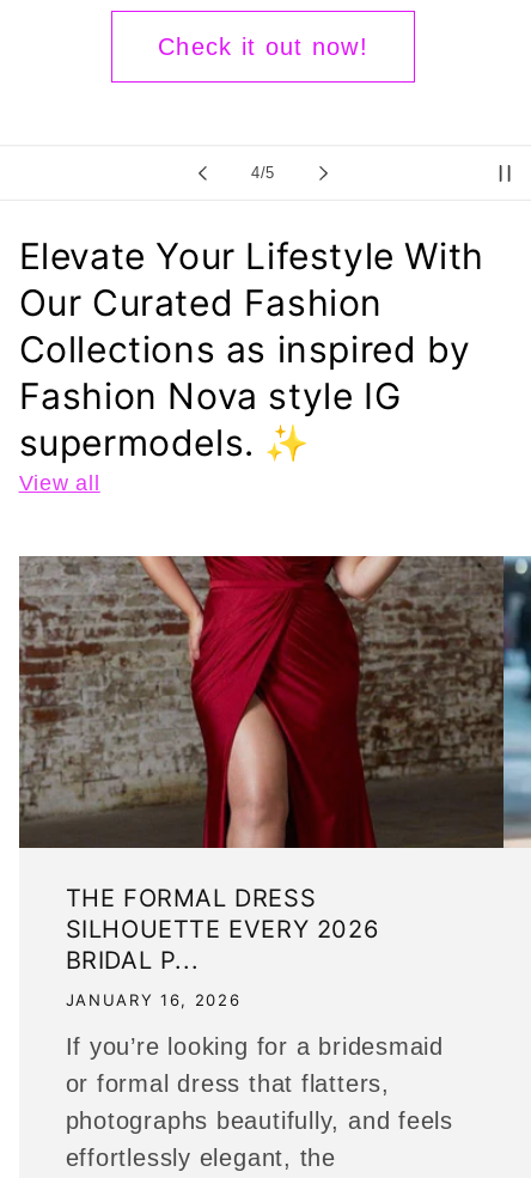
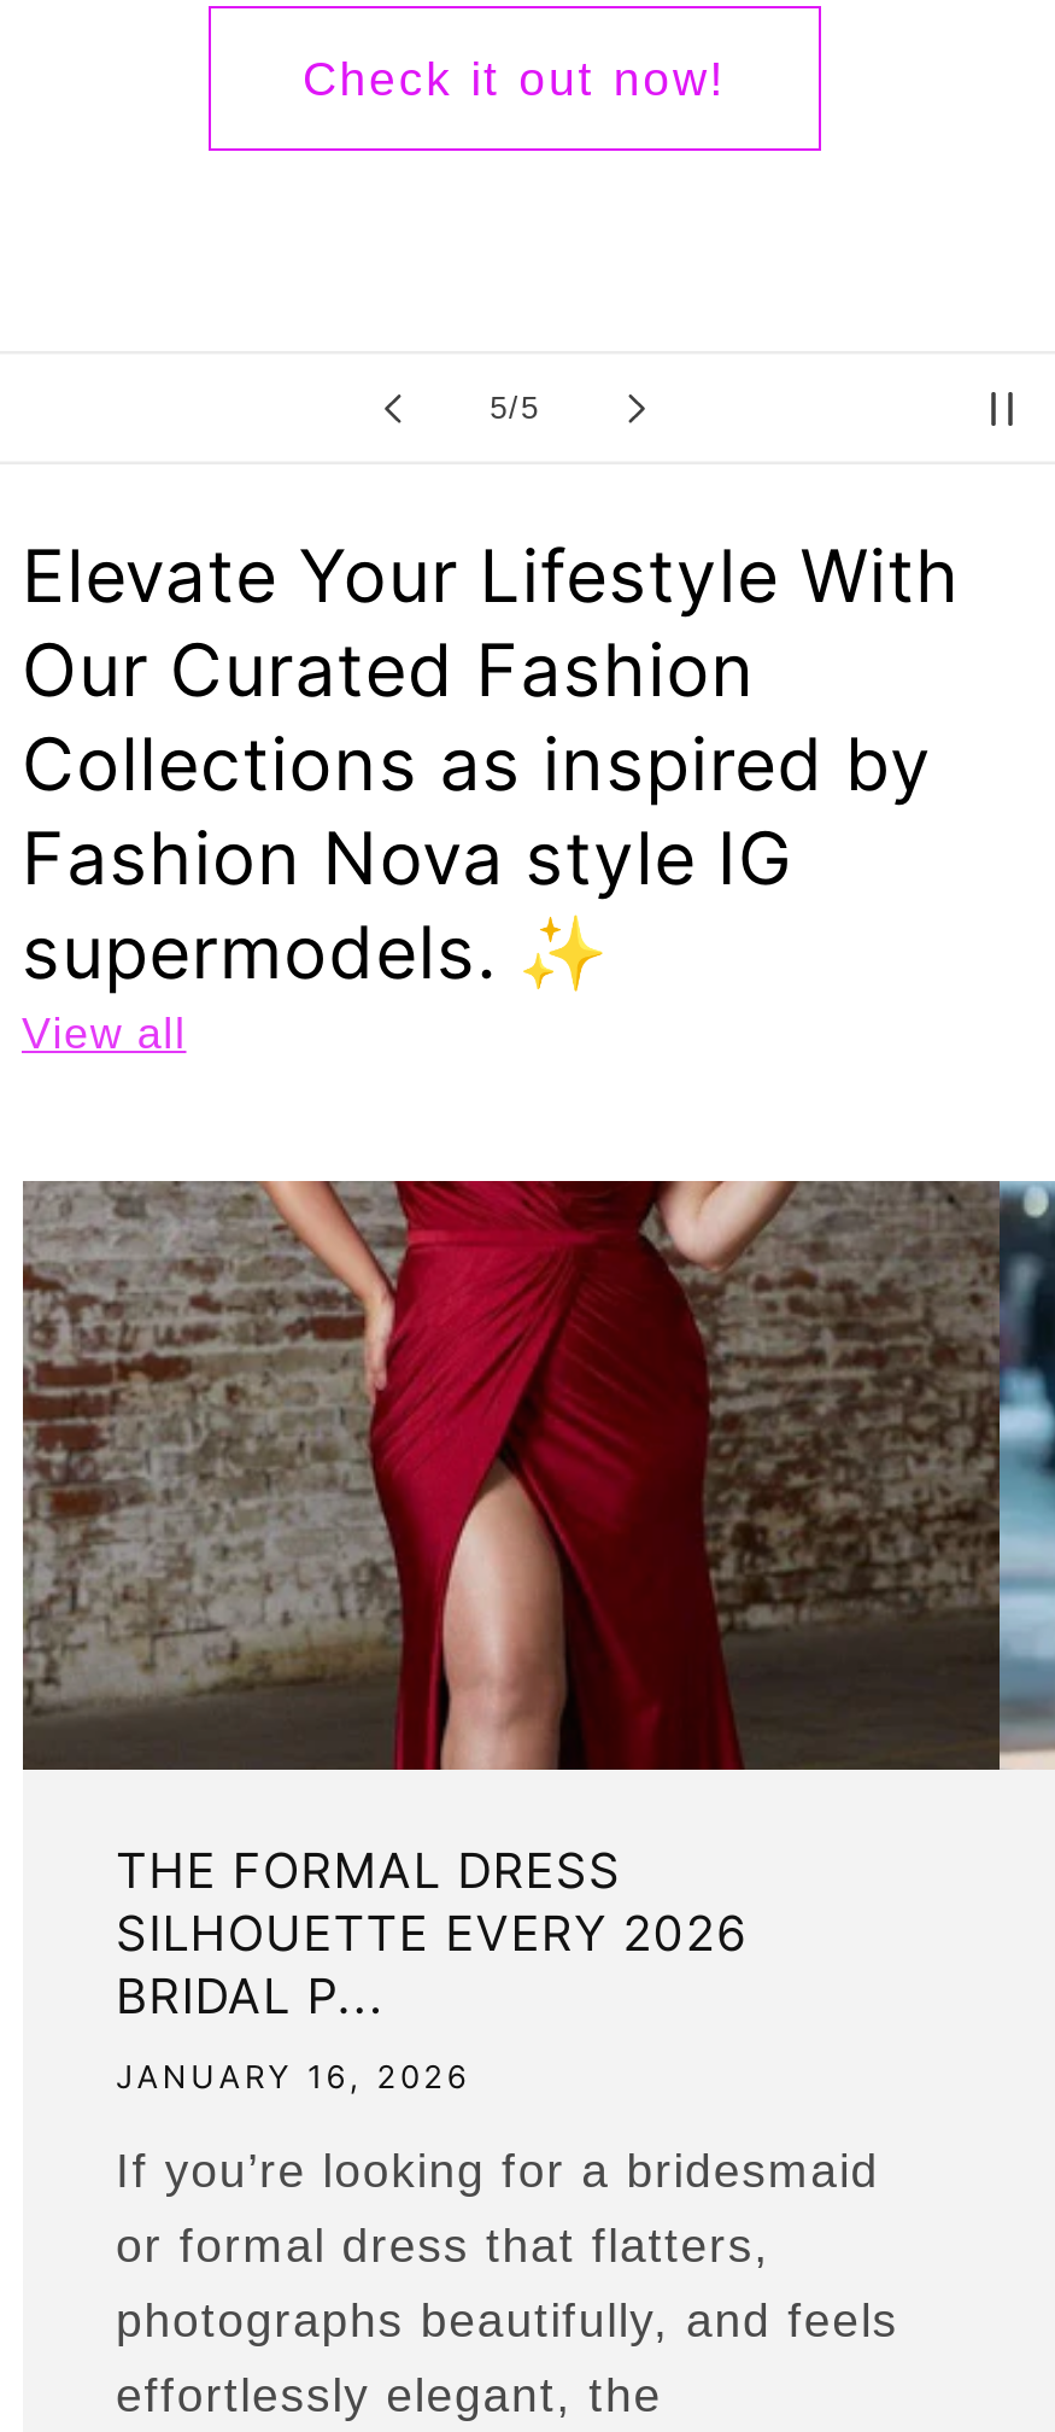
[251,164,266,182] 4/ -> [490,389,521,425] 5/

